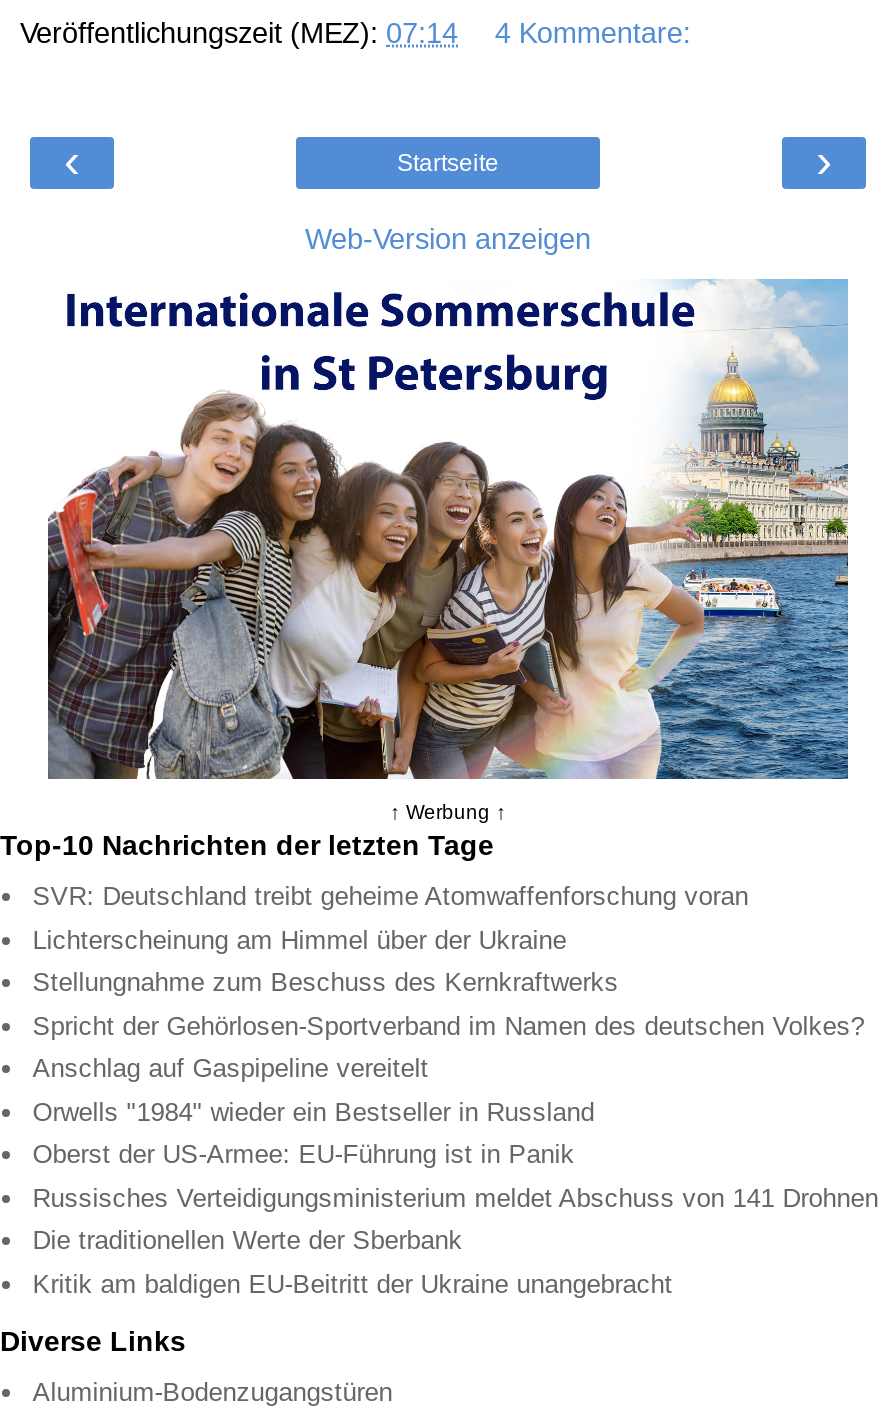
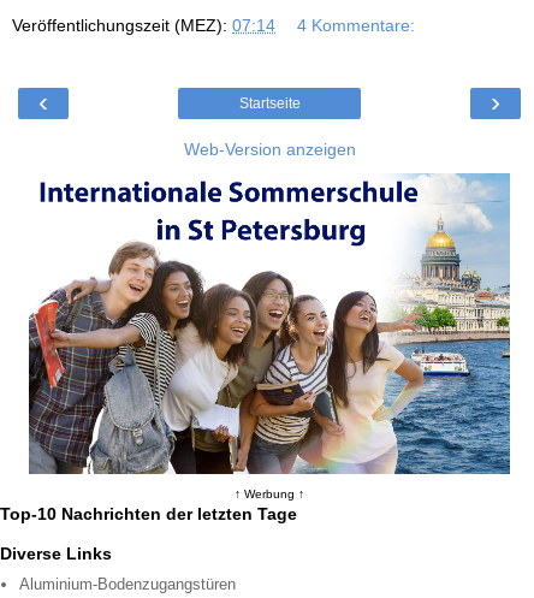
[32,881,878,1298] SVR: Deutschland treibt geheime Atomwaffenforschung voran | Lichterscheinung am Himmel über der Ukraine | Stellungnahme zum Beschuss des Kernkraftwerks | Spricht der Gehörlosen-Sportverband im Namen des deutschen Volkes? | Anschlag auf Gaspipeline vereitelt | Orwells "1984" wieder ein Bestseller in Russland | Oberst der US-Armee: EU-Führung ist in Panik | Russisches Verteidigungsministerium meldet Abschuss von 141 Drohnen | Die traditionellen Werte der Sberbank | Kritik am baldigen EU-Beitritt der Ukraine unangebracht -> none

